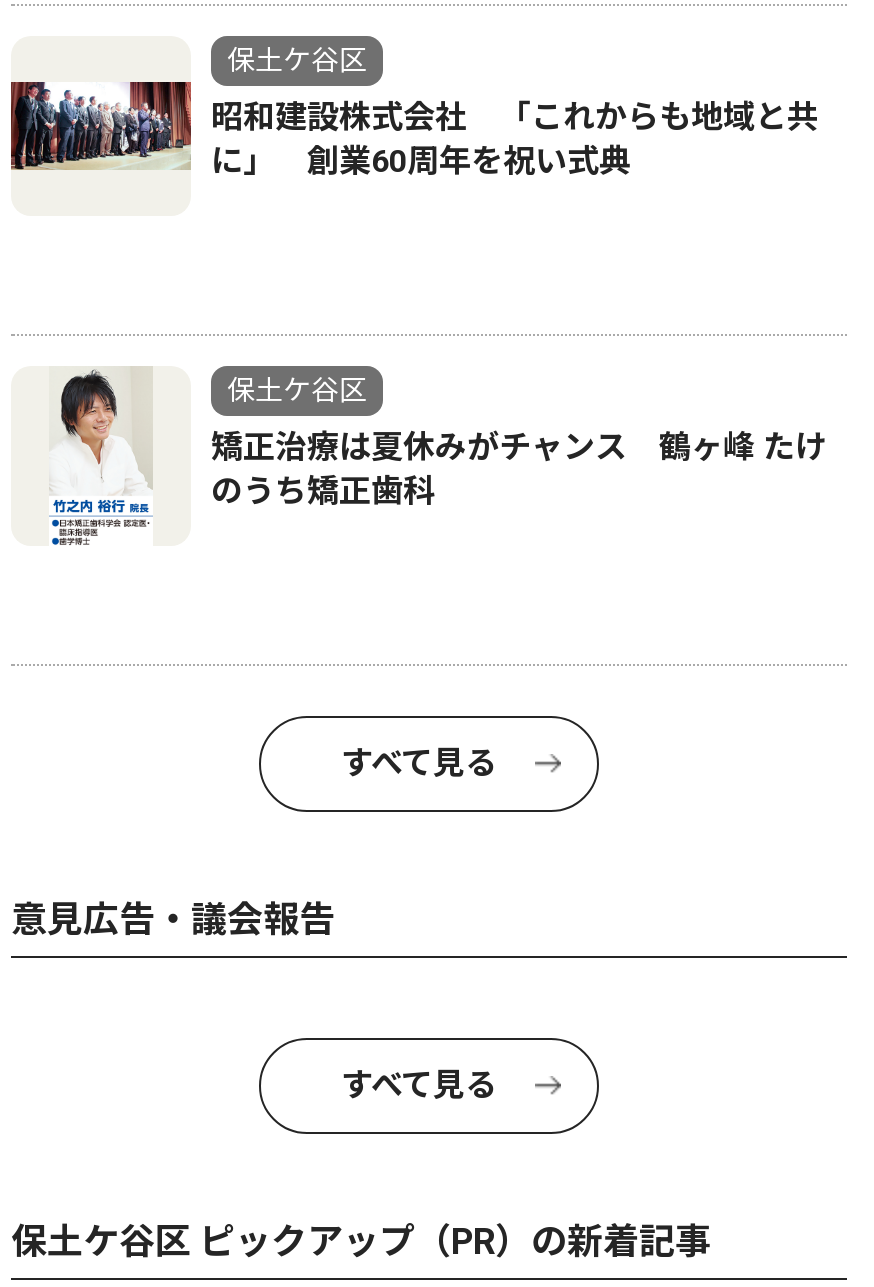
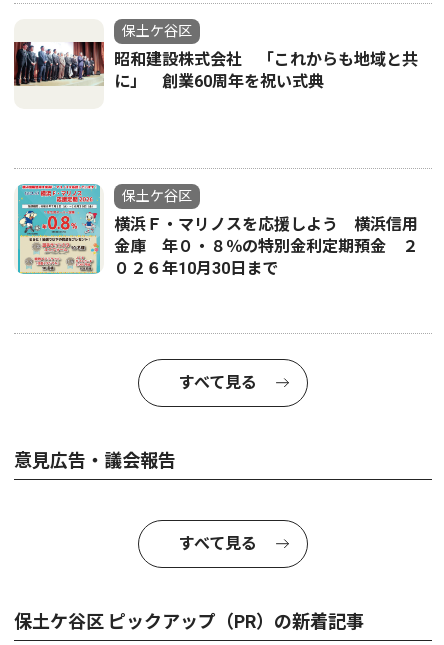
[19,366,827,546] [image] | 矯正治療は夏休みがチャンス 鶴ヶ峰 たけ | のうち矯正歯科 -> [17,183,418,278] [image] | 横浜Ｆ・マリノスを応援しよう 横浜信用 | 金庫 年０・８％の特別金利定期預金 ２ | ０２６年10月30日まで

